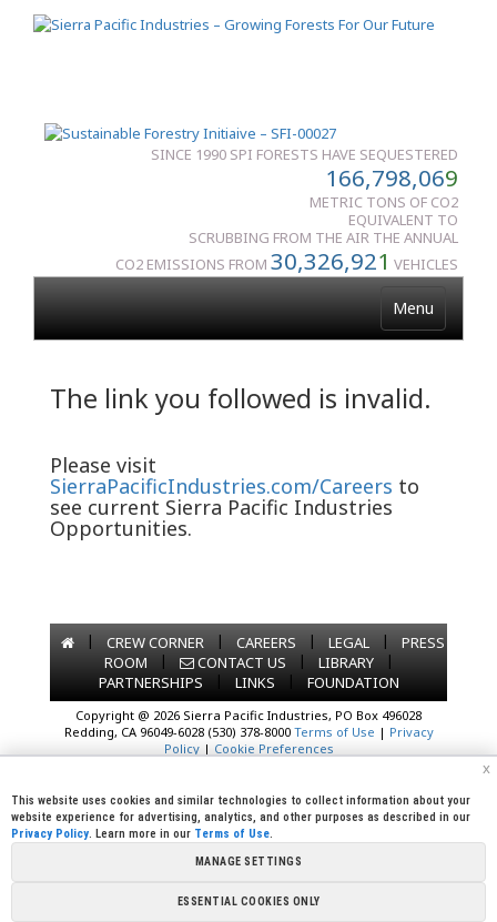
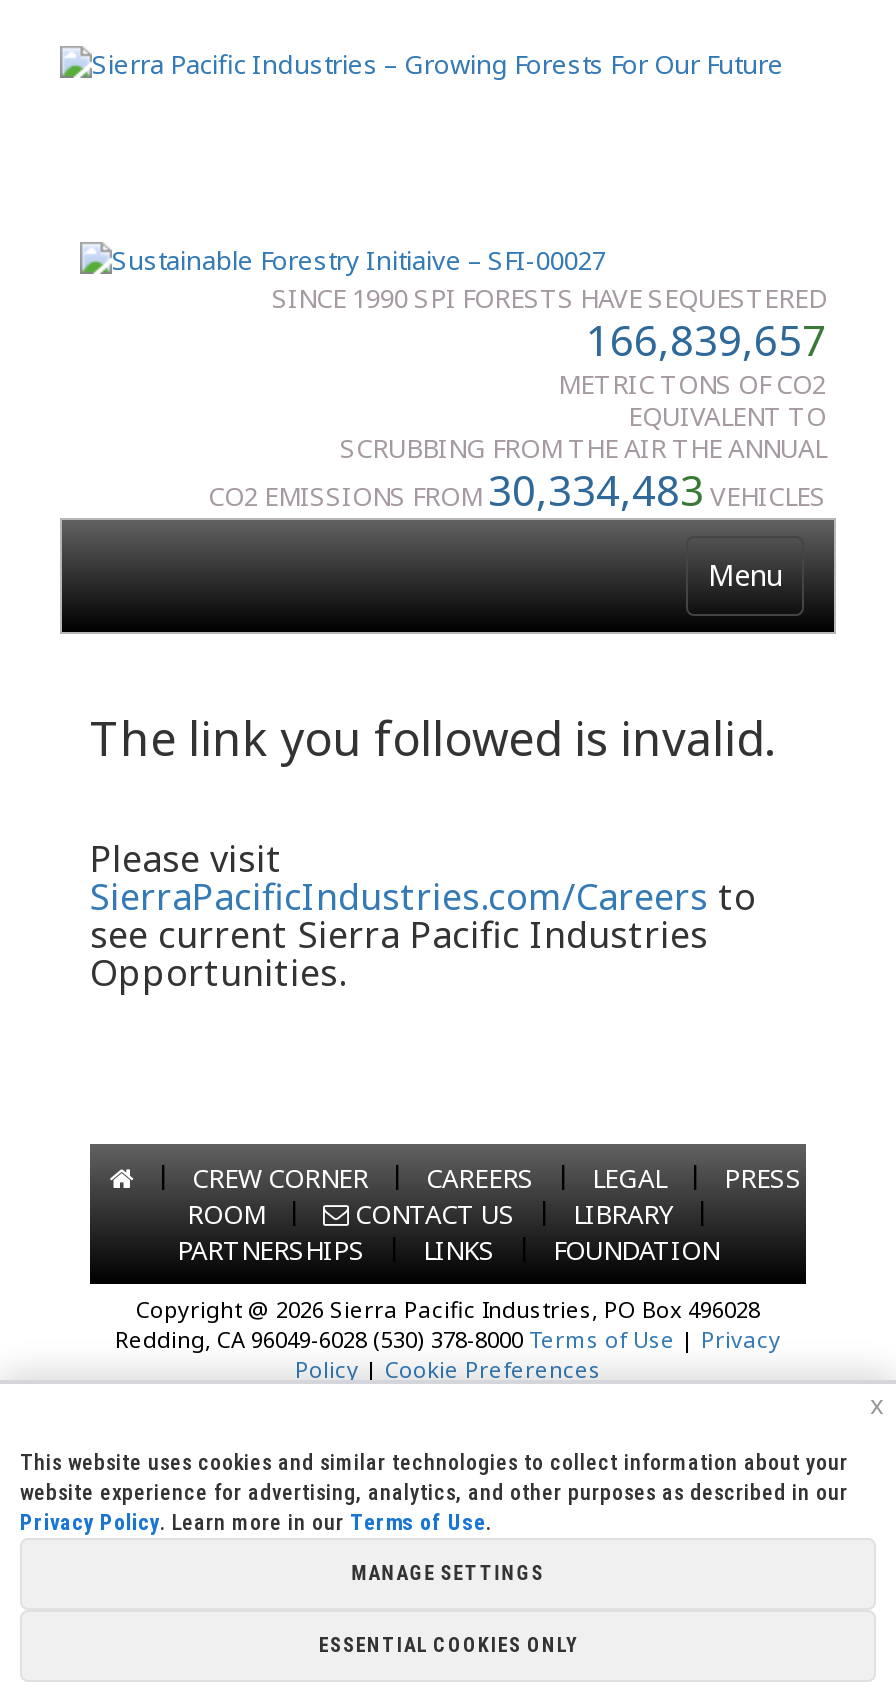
[325,162,458,193] 166,798,069 -> [586,312,826,368] 166,839,657
[115,245,458,276] CO2 EMISSIONS FROM30,326,921VEHICLES -> [208,462,826,518] CO2 EMISSIONS FROM30,334,483VEHICLES

